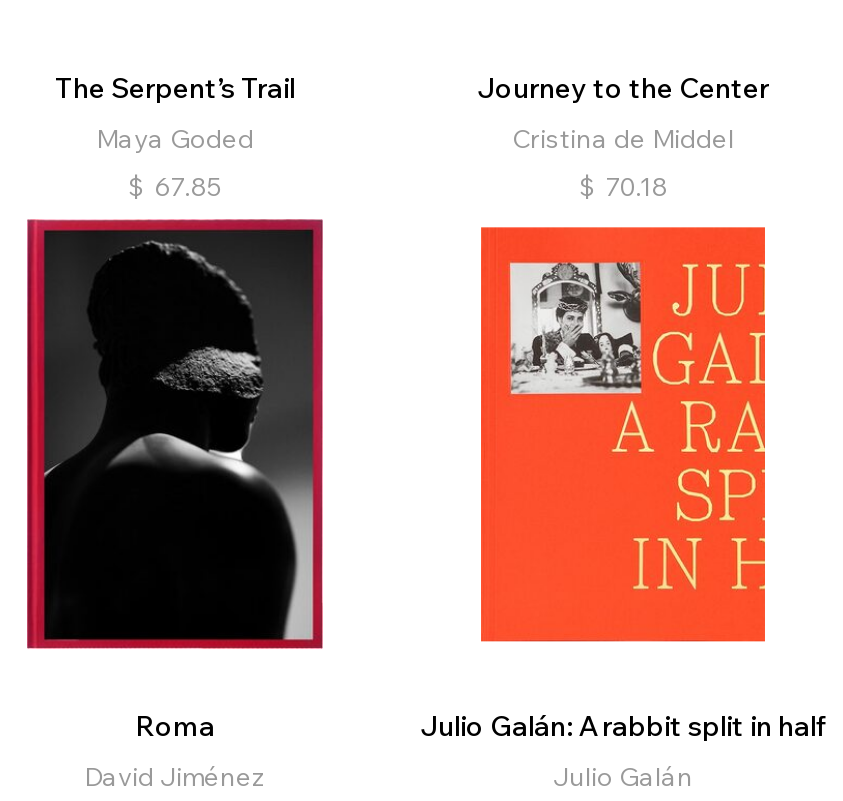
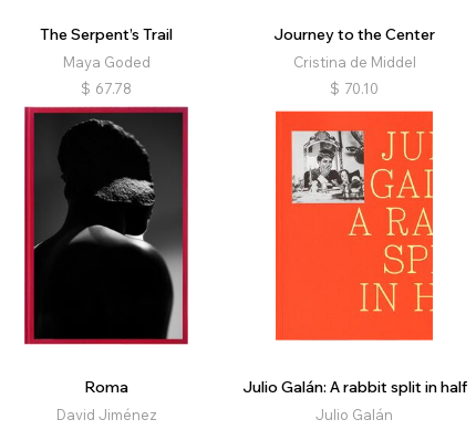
[128,170,222,202] $ 67.85 -> [81,80,132,97] $ 67.78
[579,170,667,202] $ 70.18 -> [330,80,378,97] $ 70.10

